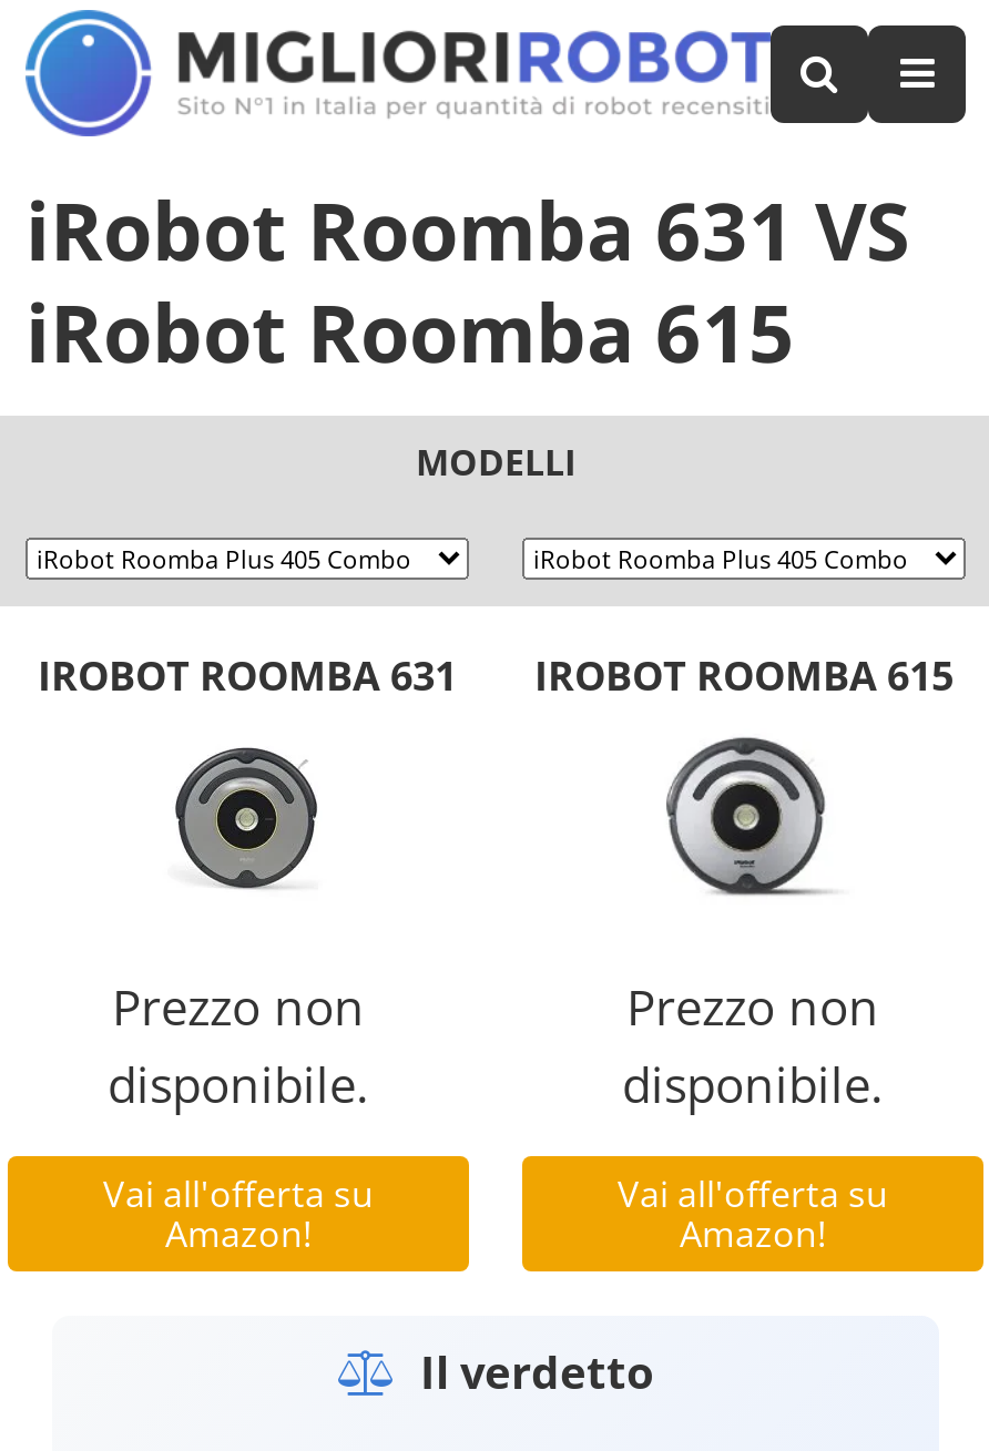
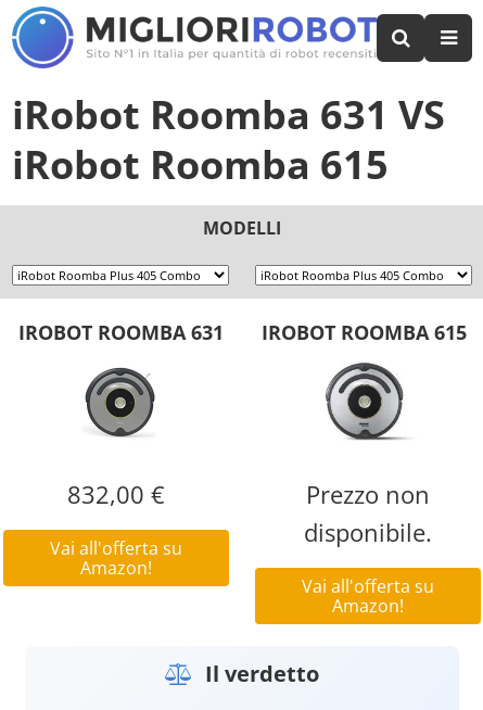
[108,973,369,1117] Prezzo non | disponibile. -> [67,478,165,511] 832,00 €
moved [103,1171,374,1259] -> [50,537,182,580]: Vai all'offerta su | Amazon!

